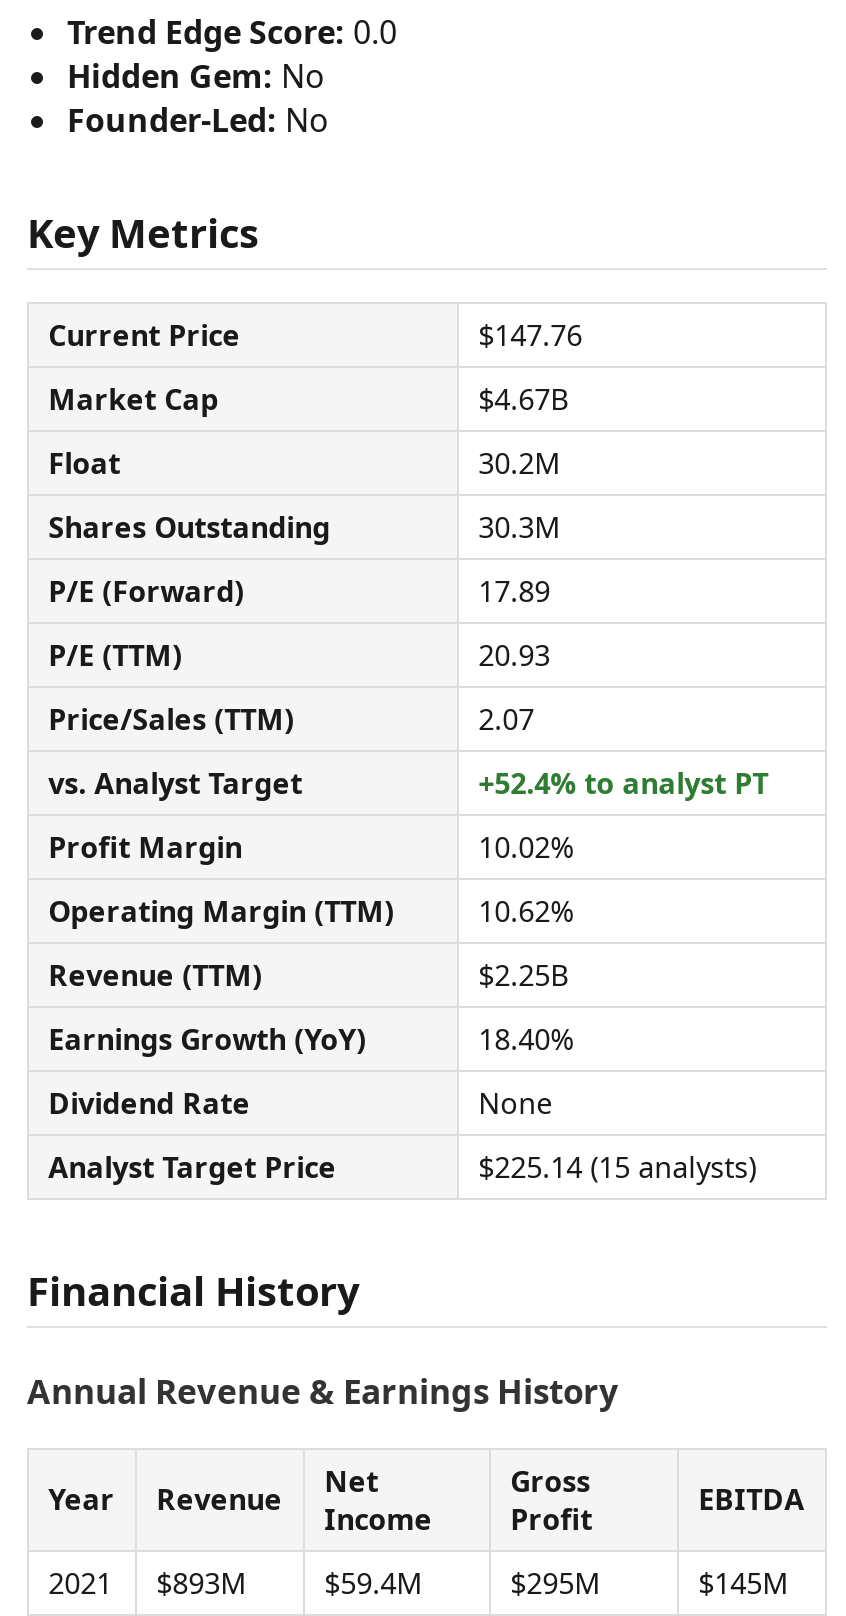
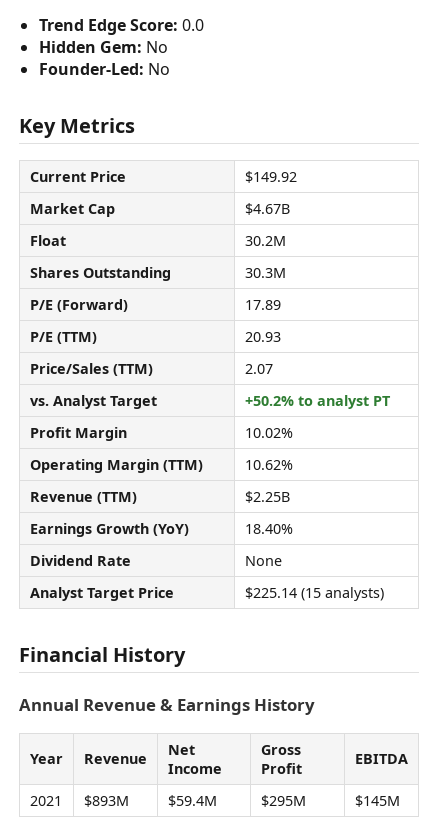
[478,316,582,354] $147.76 -> [245,167,297,186] $149.92
[478,764,768,802] +52.4% to analyst PT -> [245,391,390,410] +50.2% to analyst PT

